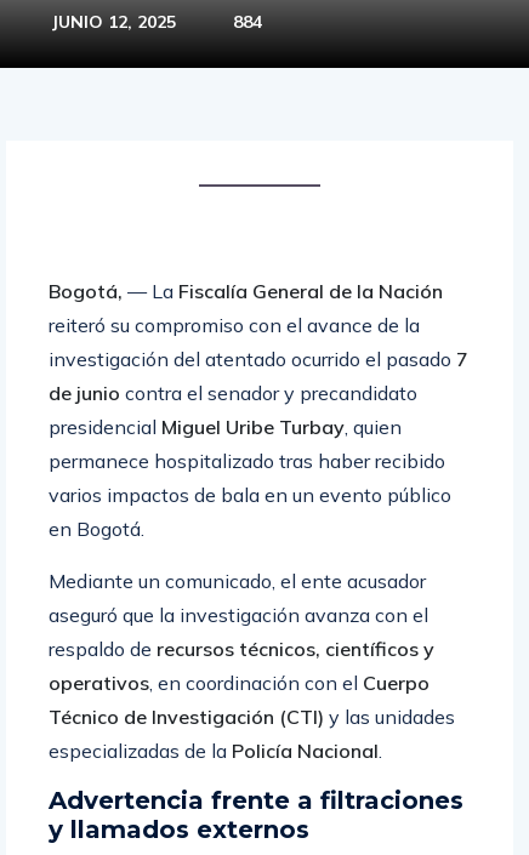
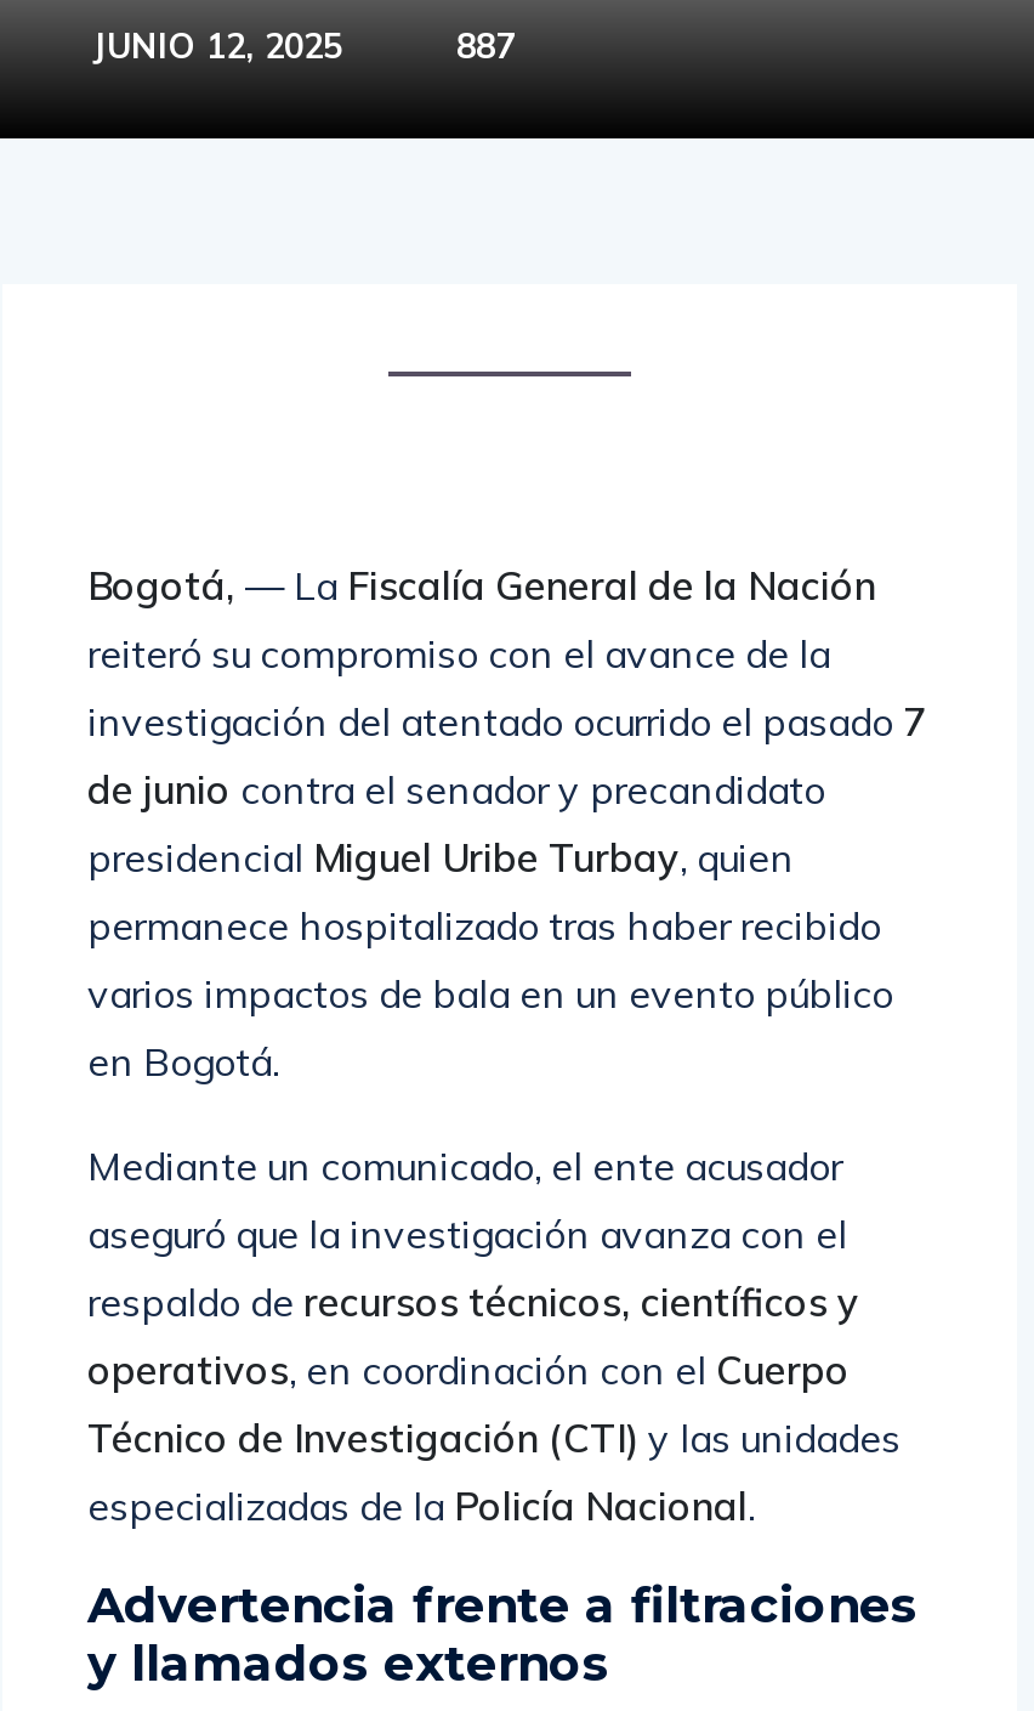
[233,11,262,33] 884 -> [456,24,515,68] 887

